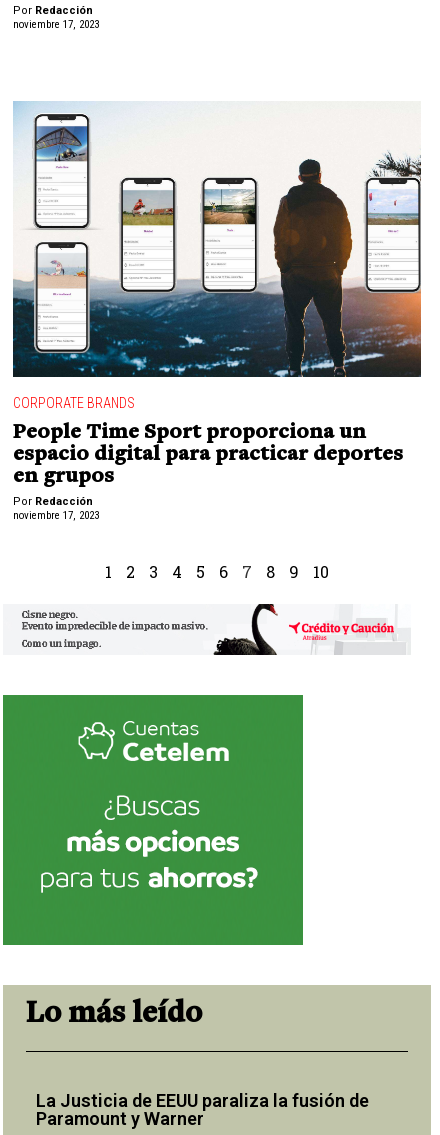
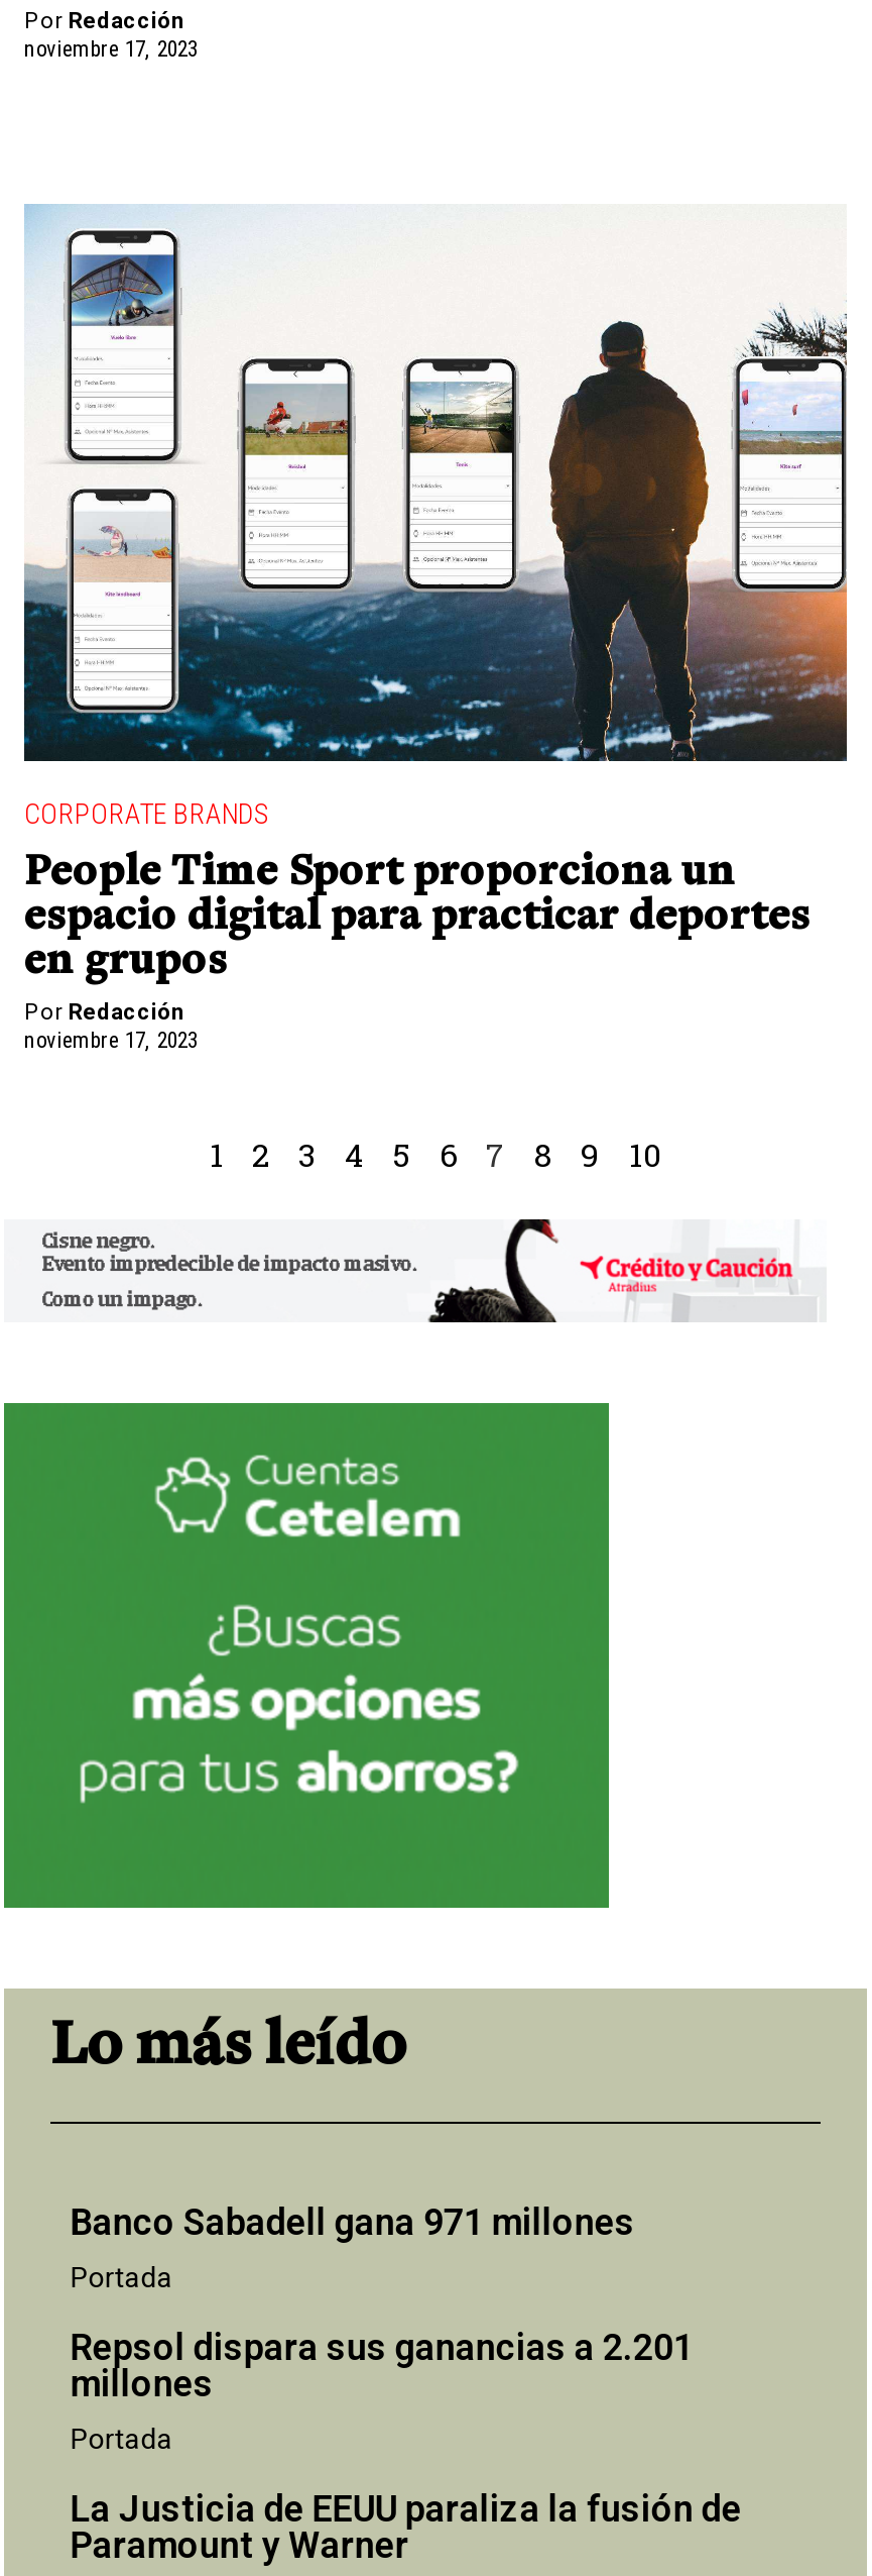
none -> [70,2200,693,2454] Banco Sabadell gana 971 millones | Portada | Repsol dispara sus ganancias a 2.201 | millones | Portada

